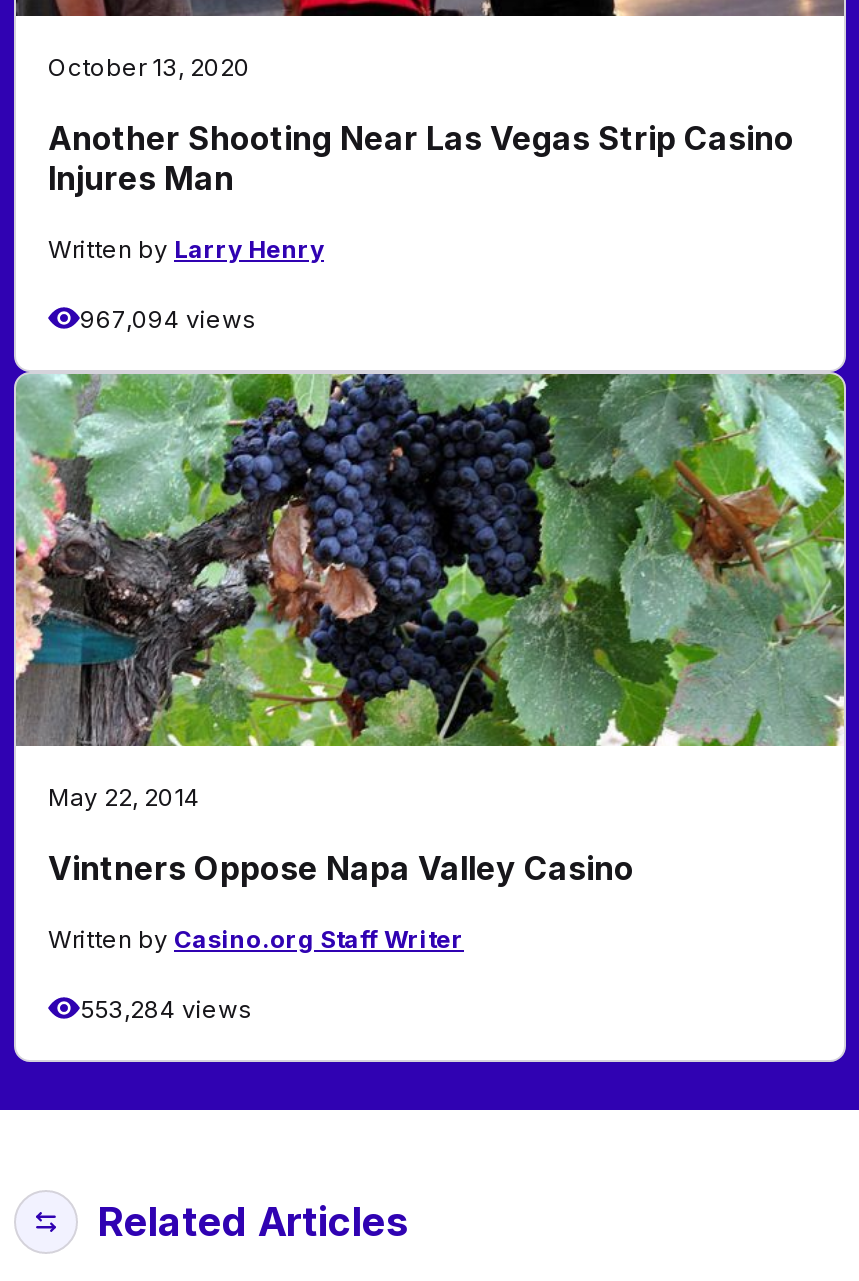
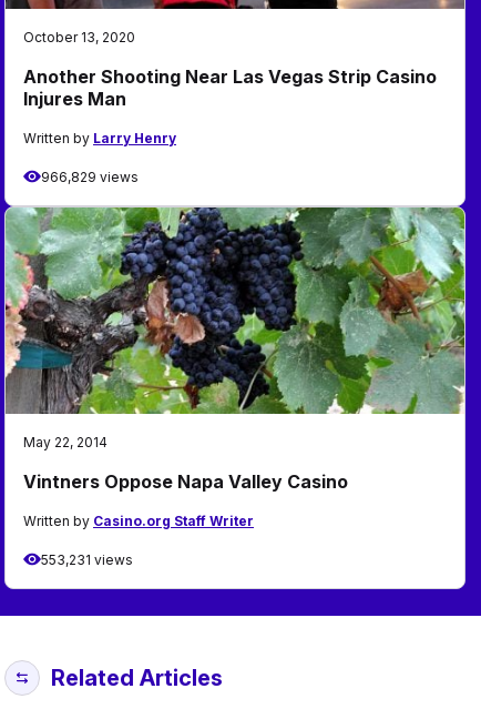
[80,303,256,333] 967,094 views -> [41,168,139,185] 966,829 views
[80,993,252,1023] 553,284 views -> [41,551,133,568] 553,231 views

